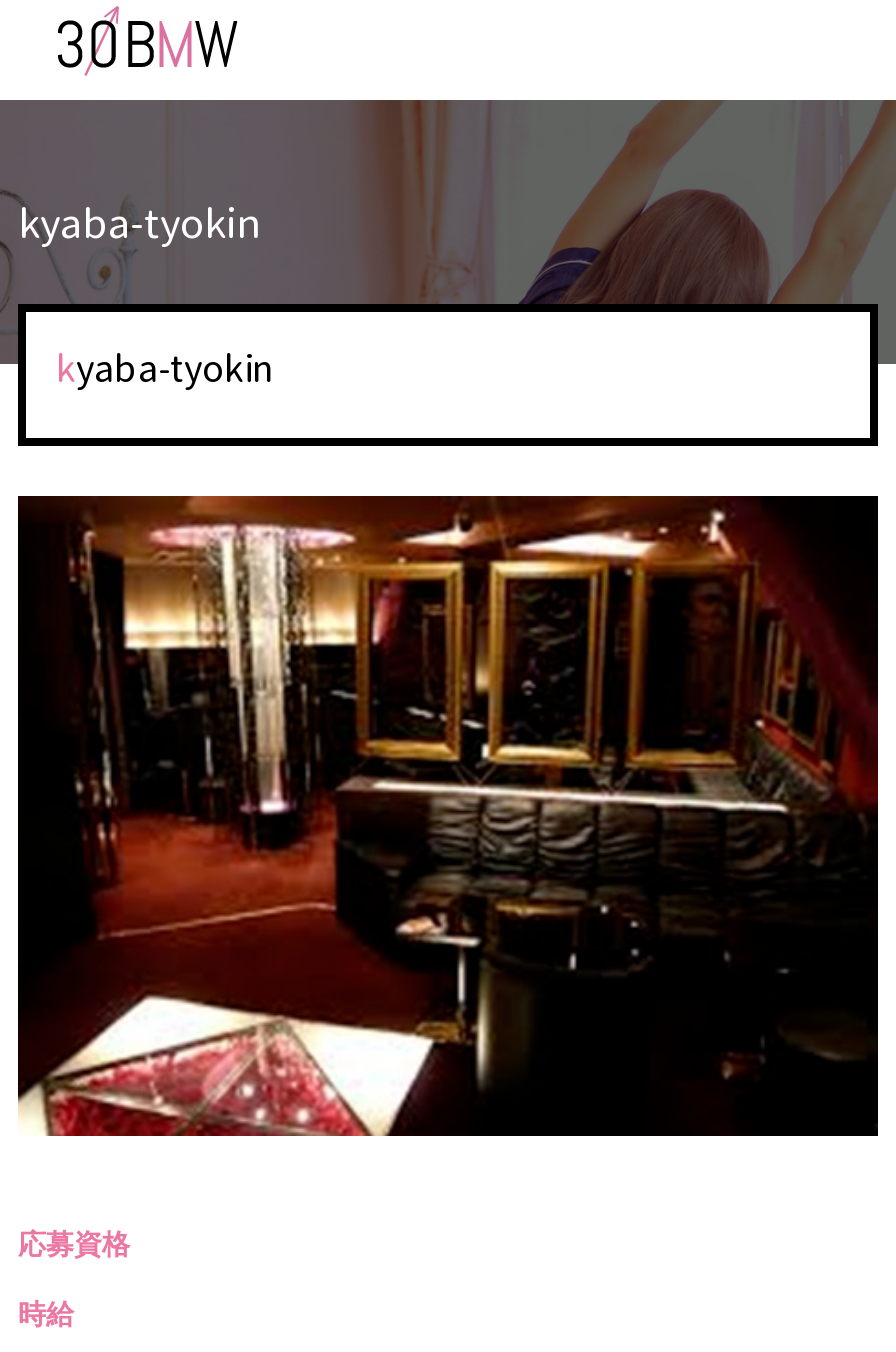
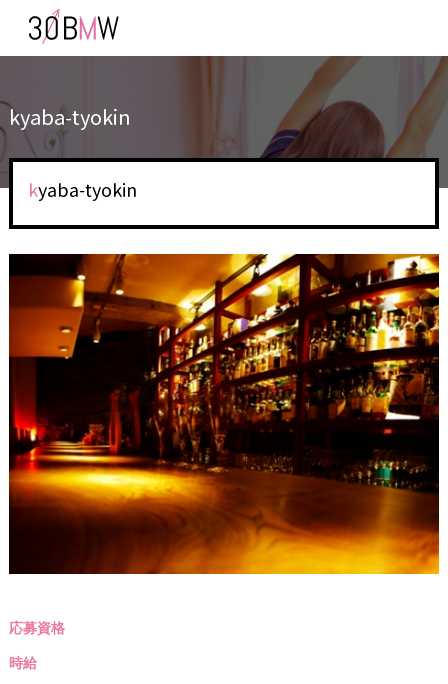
[16,494,880,1138] [image] -> [8,253,440,575] [image]

